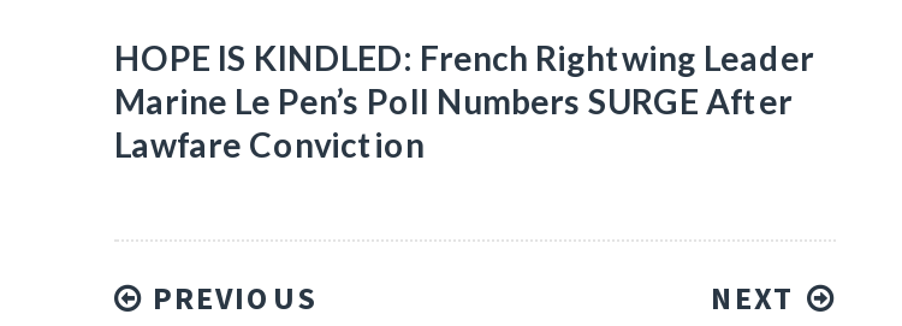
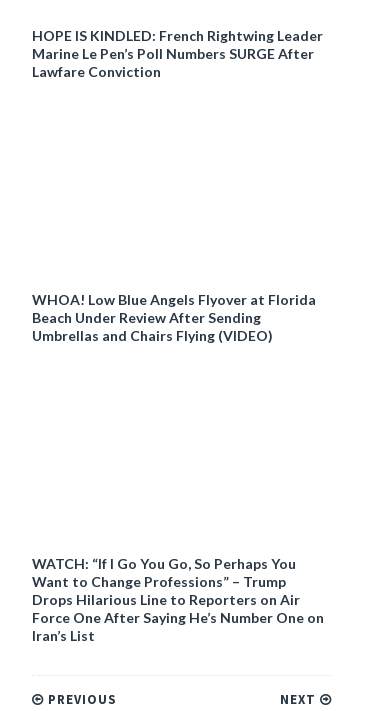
none -> [32,291,316,344] WHOA! Low Blue Angels Flyover at Florida | Beach Under Review After Sending | Umbrellas and Chairs Flying (VIDEO)
none -> [32,555,324,644] WATCH: “If I Go You Go, So Perhaps You | Want to Change Professions” – Trump | Drops Hilarious Line to Reporters on Air | Force One After Saying He’s Number One on | Iran’s List

